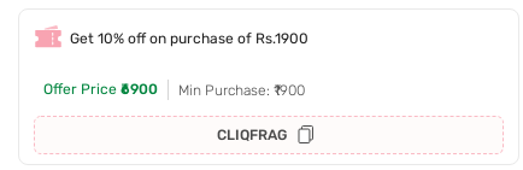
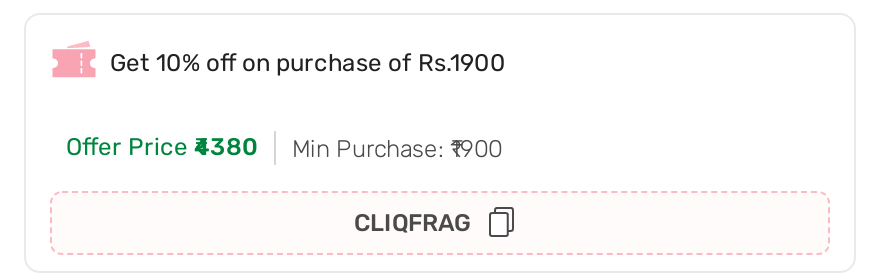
[43,81,158,98] Offer Price ₹6900 -> [66,133,258,161] Offer Price ₹4380

